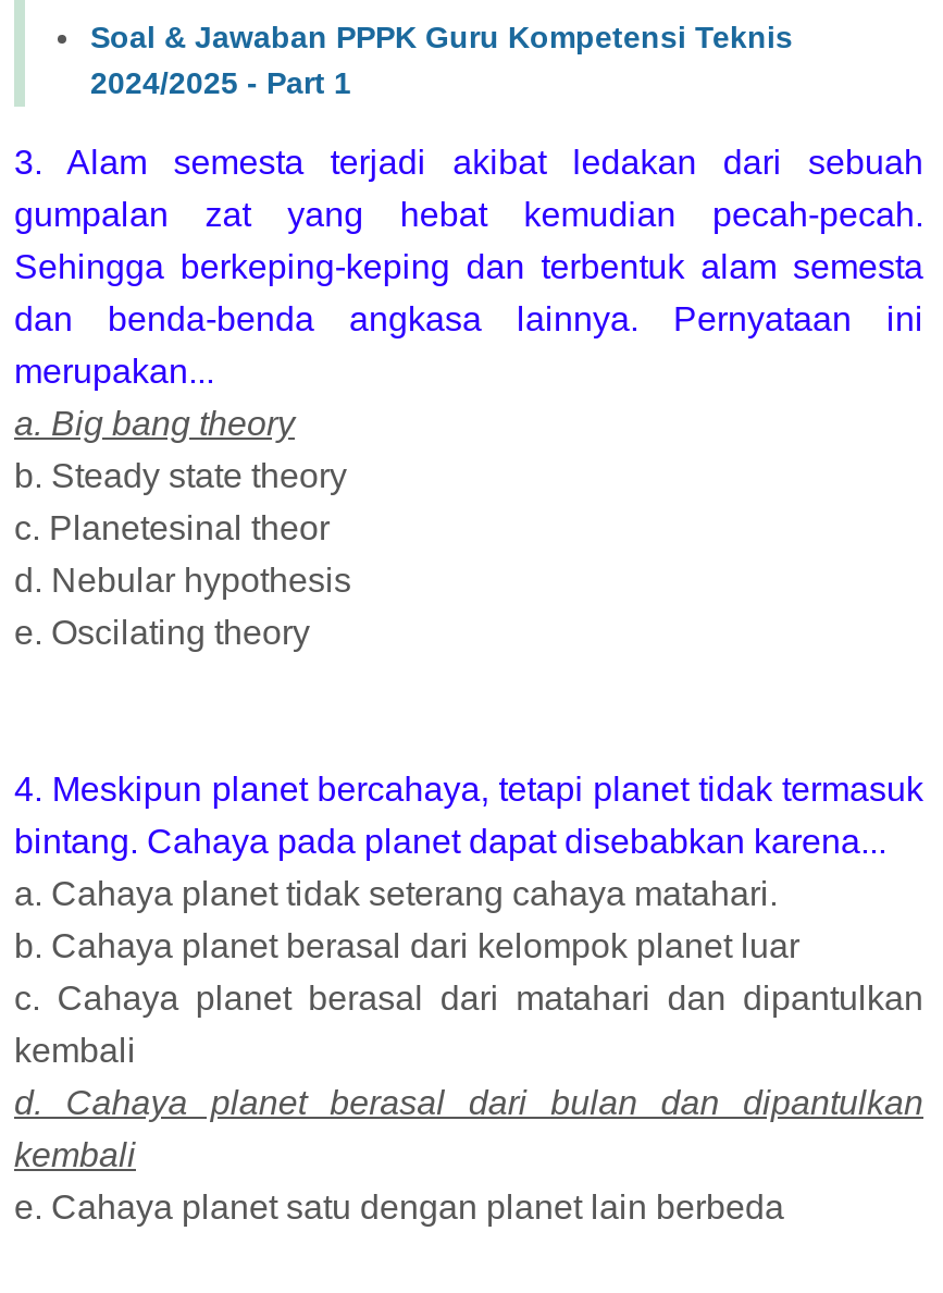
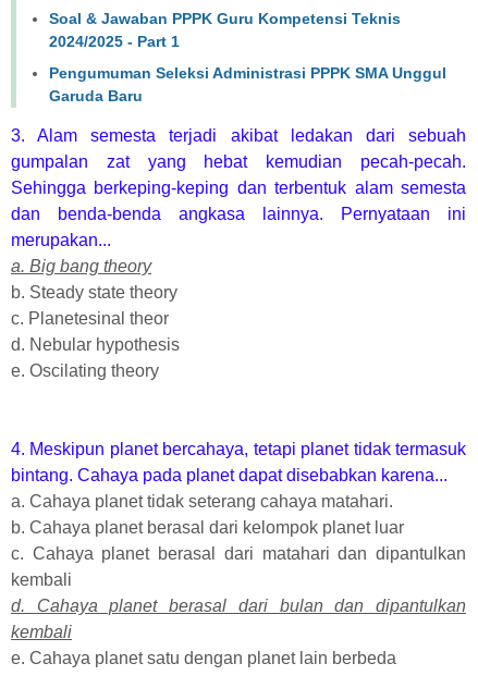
none -> [49,64,446,105] Pengumuman Seleksi Administrasi PPPK SMA Unggul | Garuda Baru

